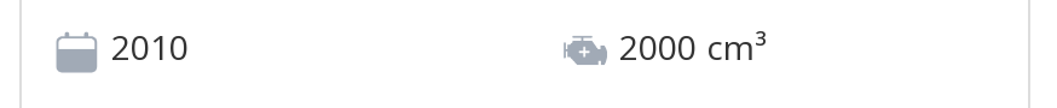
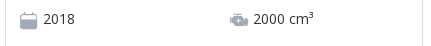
[102,24,189,70] 2010 -> [39,9,75,28] 2018

